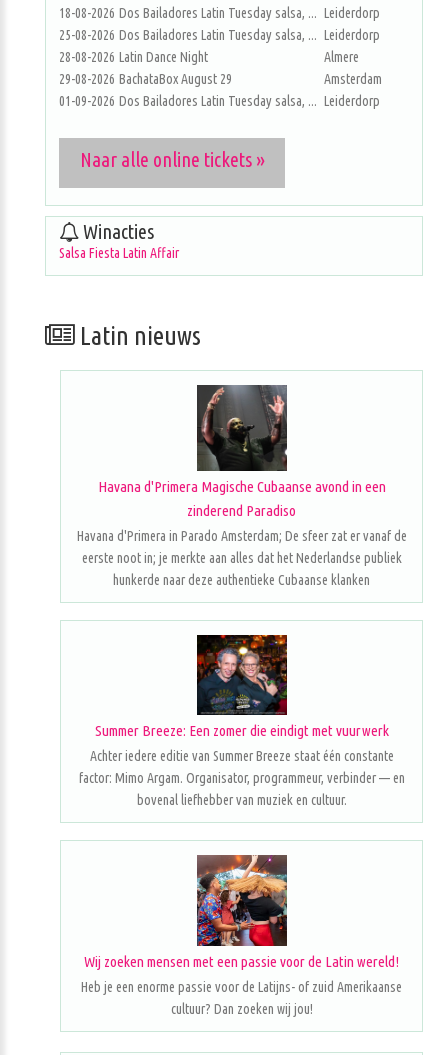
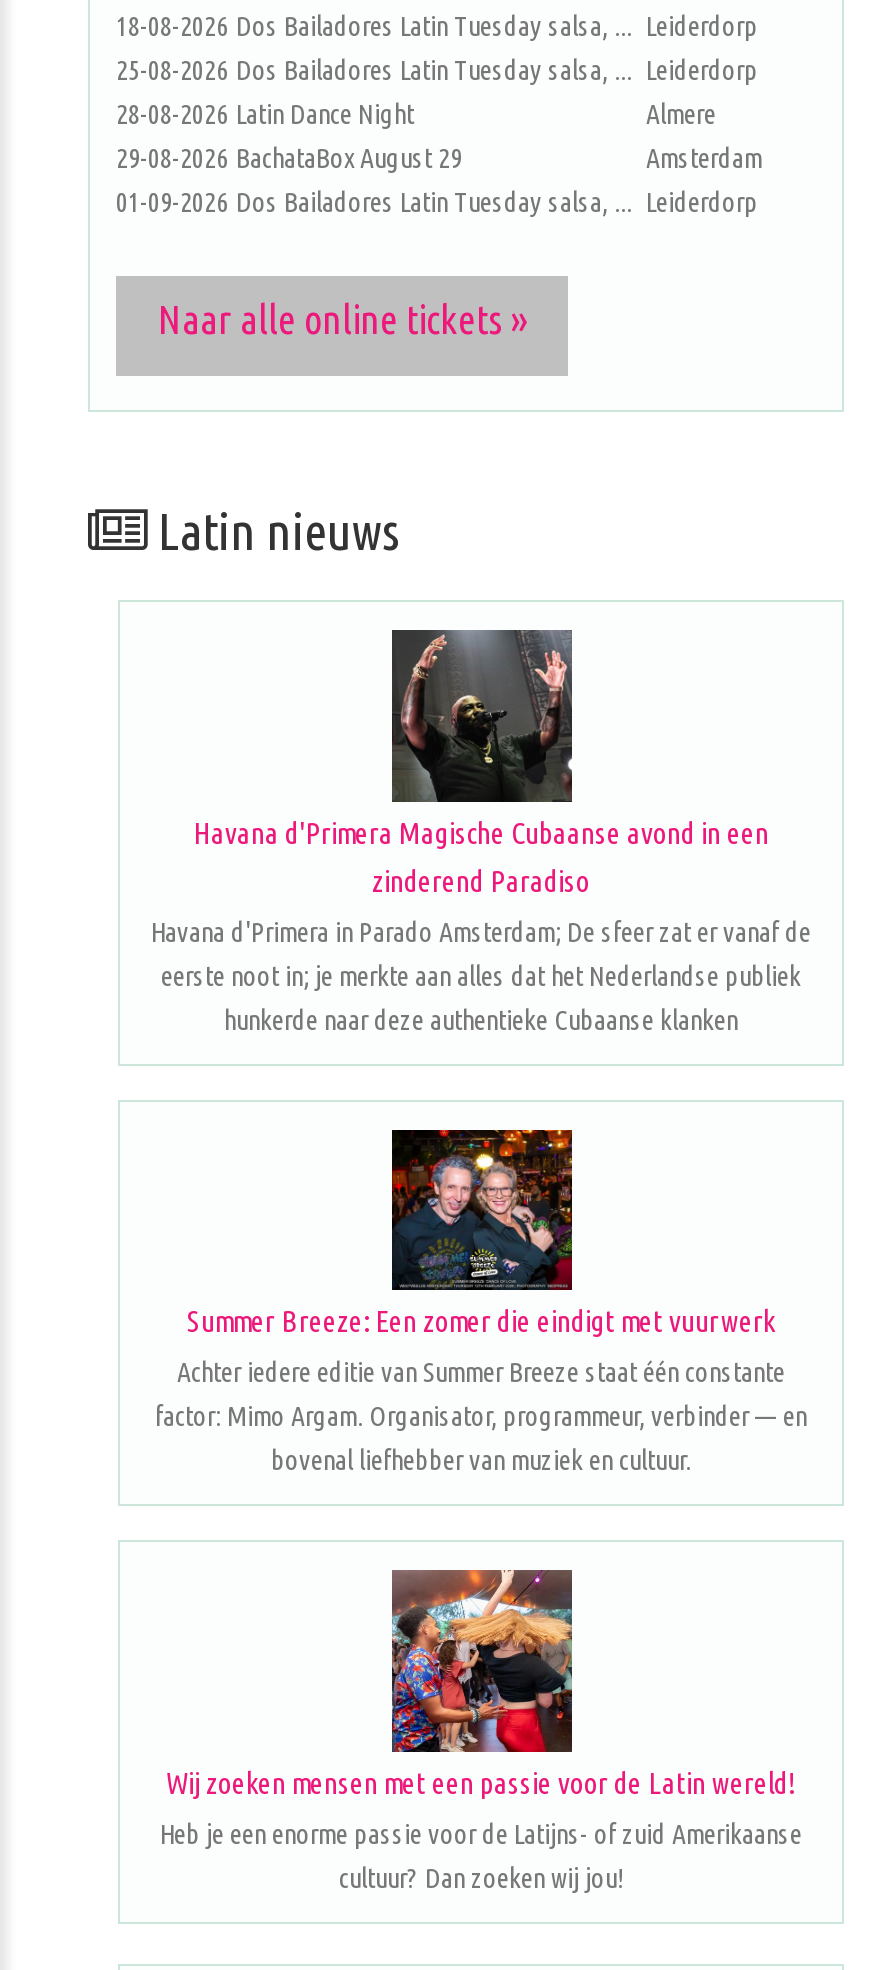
[59,220,179,261] Winacties | Salsa Fiesta Latin Affair -> none

